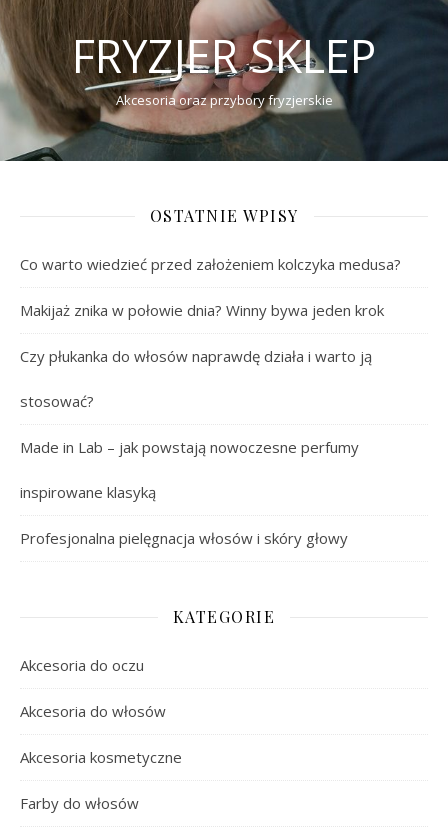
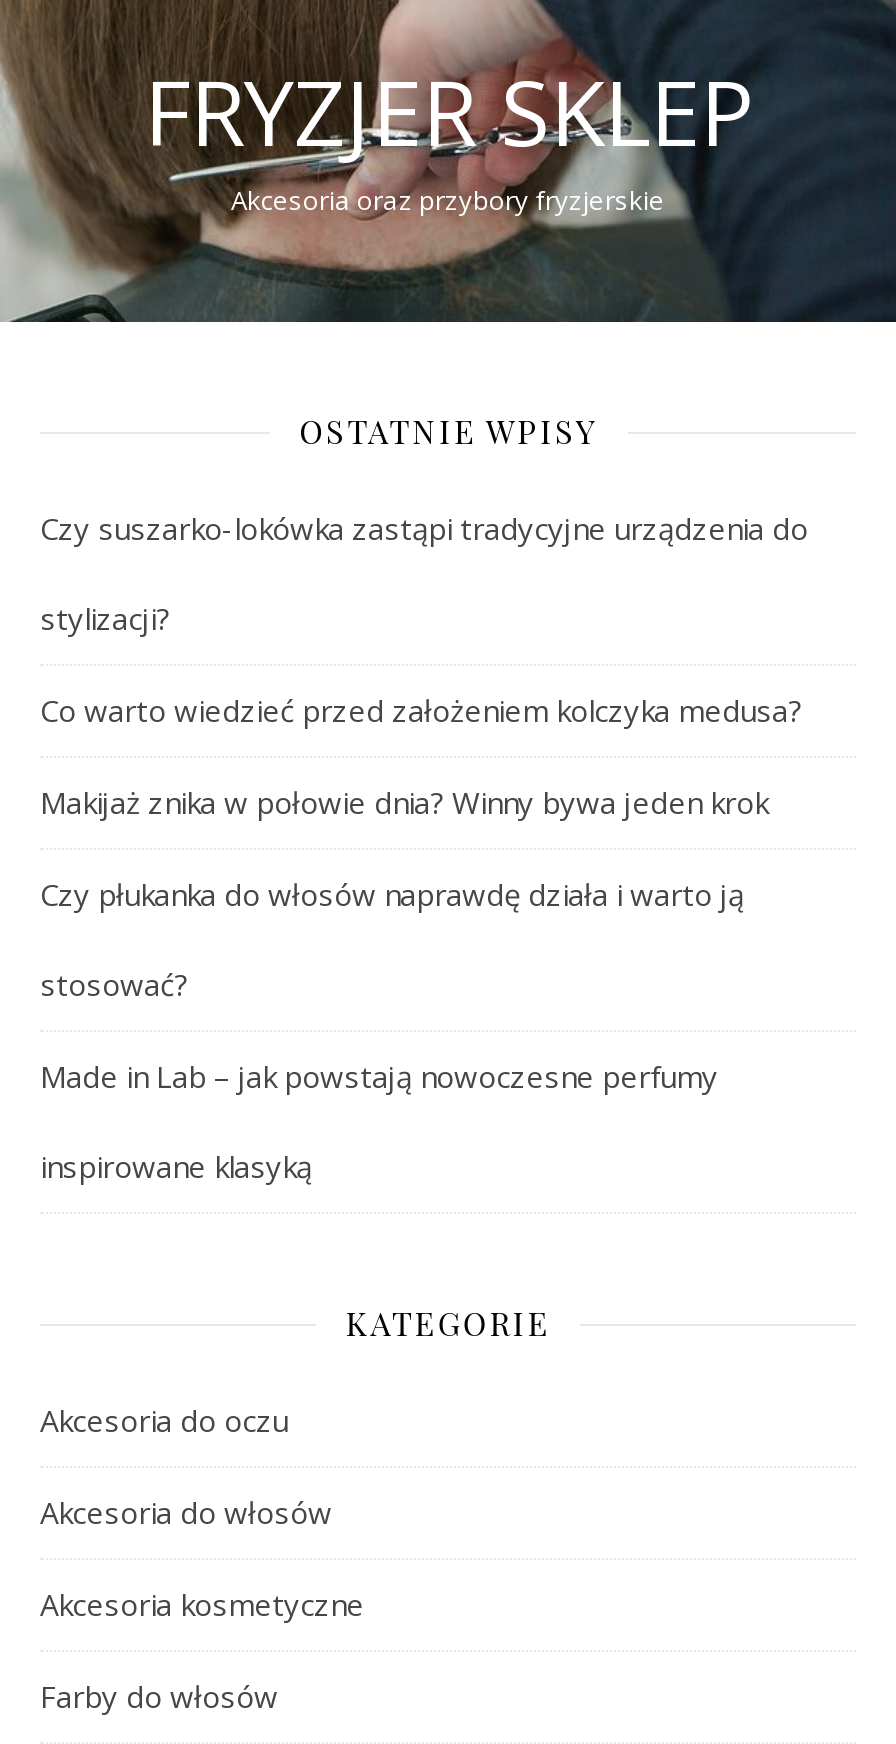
none -> [40,508,808,638] Czy suszarko-lokówka zastąpi tradycyjne urządzenia do | stylizacji?
moved [20,254,401,502] -> [40,690,802,1186]: Co warto wiedzieć przed założeniem kolczyka medusa? | Makijaż znika w połowie dnia? Winny bywa jeden krok | Czy płukanka do włosów naprawdę działa i warto ją | stosować? | Made in Lab – jak powstają nowoczesne perfumy | inspirowane klasyką
[20,528,348,548] Profesjonalna pielęgnacja włosów i skóry głowy -> none

